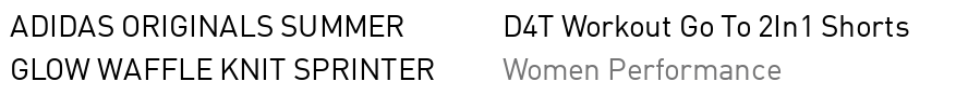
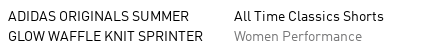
[503,13,910,43] D4T Workout Go To 2In1 Shorts -> [234,10,384,24] All Time Classics Shorts

